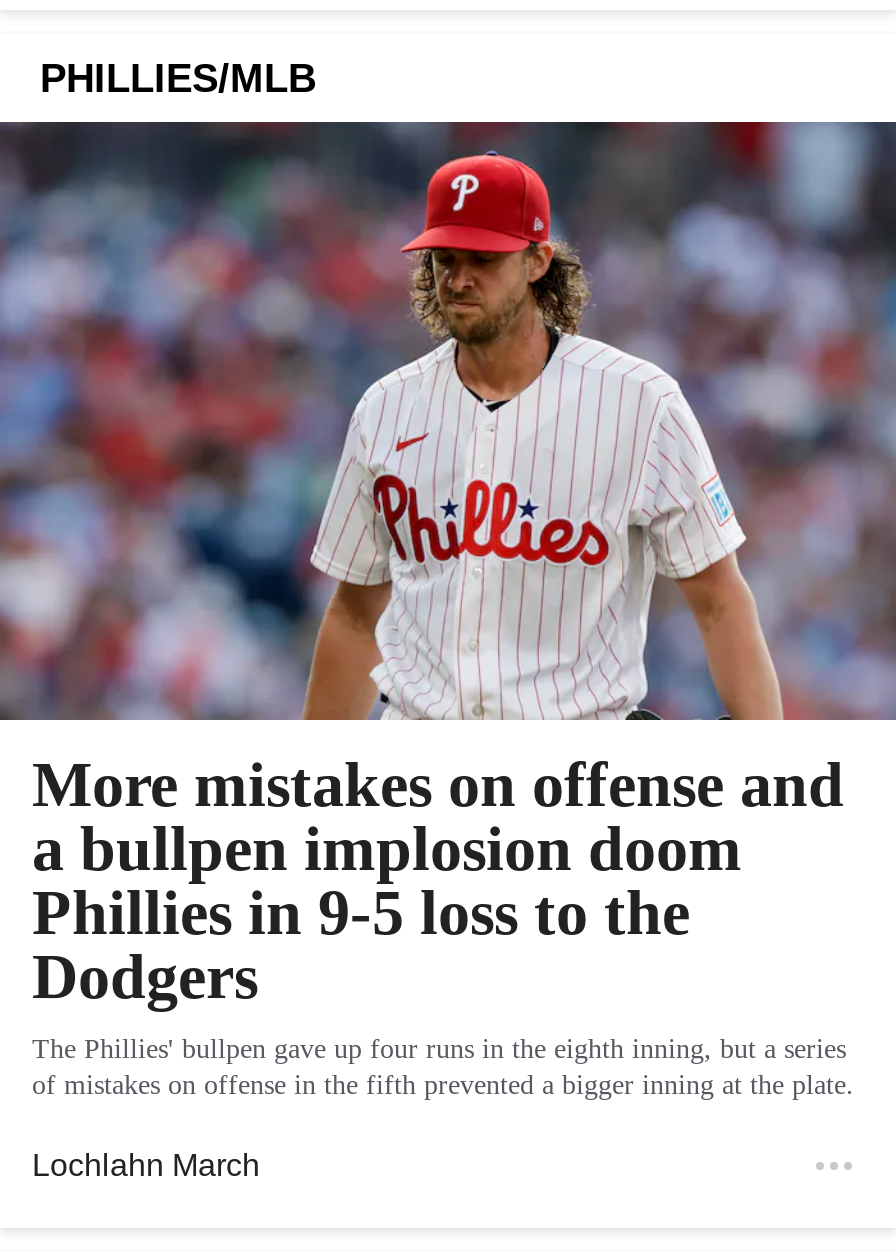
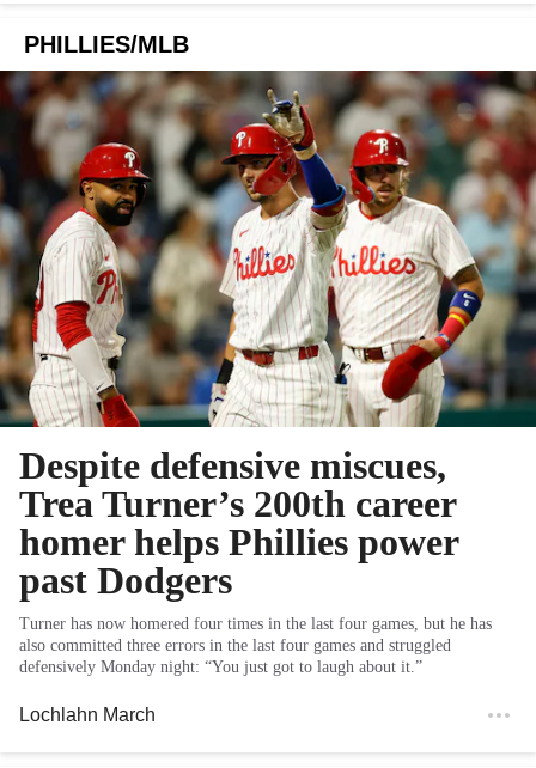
[6,120,890,1099] [image] | More mistakes on offense and | a bullpen implosion doom | Phillies in 9-5 loss to the | Dodgers | The Phillies' bullpen gave up four runs in the eighth inning, but a series | of mistakes on offense in the fifth prevented a bigger inning at the plate. -> [4,69,532,676] [image] | Despite defensive miscues, | Trea Turner’s 200th career | homer helps Phillies power | past Dodgers | Turner has now homered four times in the last four games, but he has | also committed three errors in the last four games and struggled | defensively Monday night: “You just got to laugh about it.”

